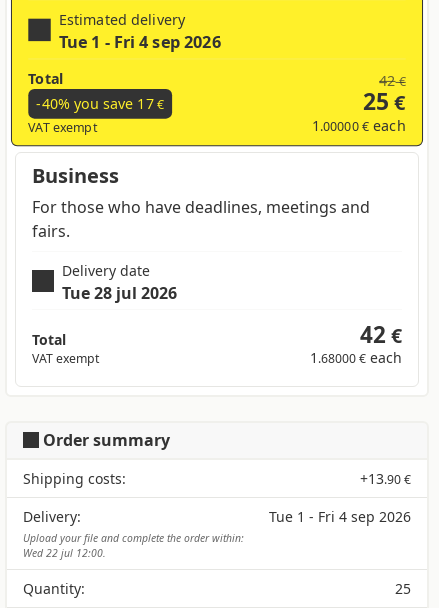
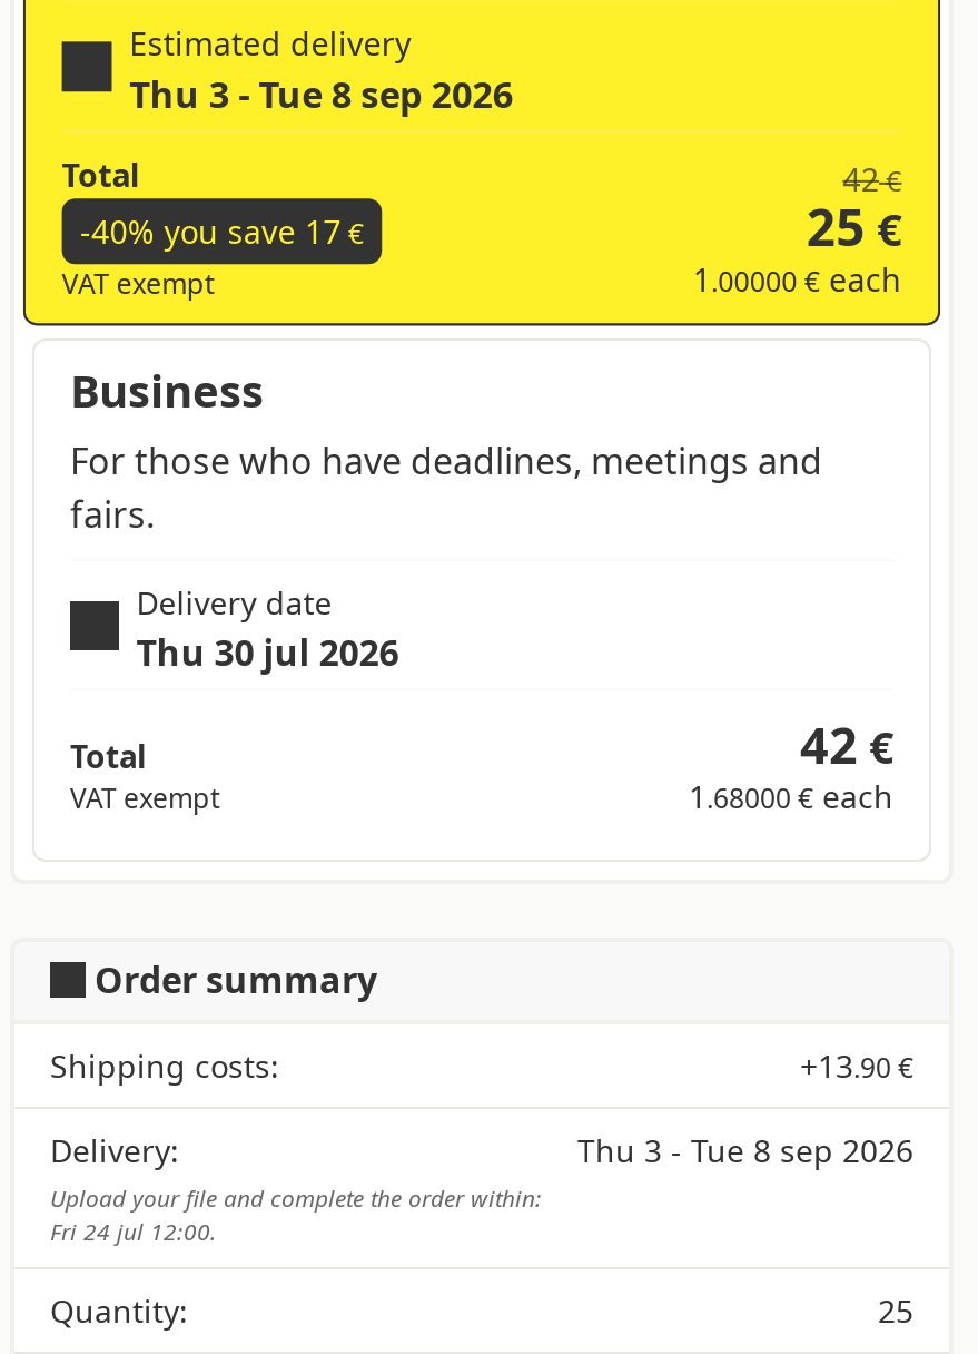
[59,31,221,54] Tue 1 - Fri 4 sep 2026 -> [129,69,513,119] Thu 3 - Tue 8 sep 2026
[62,282,177,304] Tue 28 jul 2026 -> [136,629,399,678] Thu 30 jul 2026
[269,507,411,526] Tue 1 - Fri 4 sep 2026 -> [577,1130,913,1172] Thu 3 - Tue 8 sep 2026
[23,546,106,560] Wed 22 jul 12:00. -> [50,1217,217,1248] Fri 24 jul 12:00.

